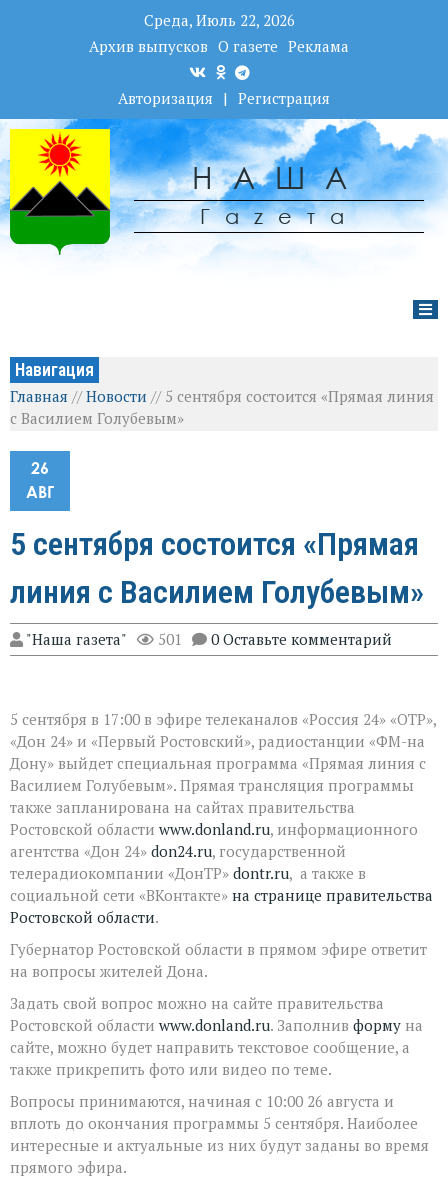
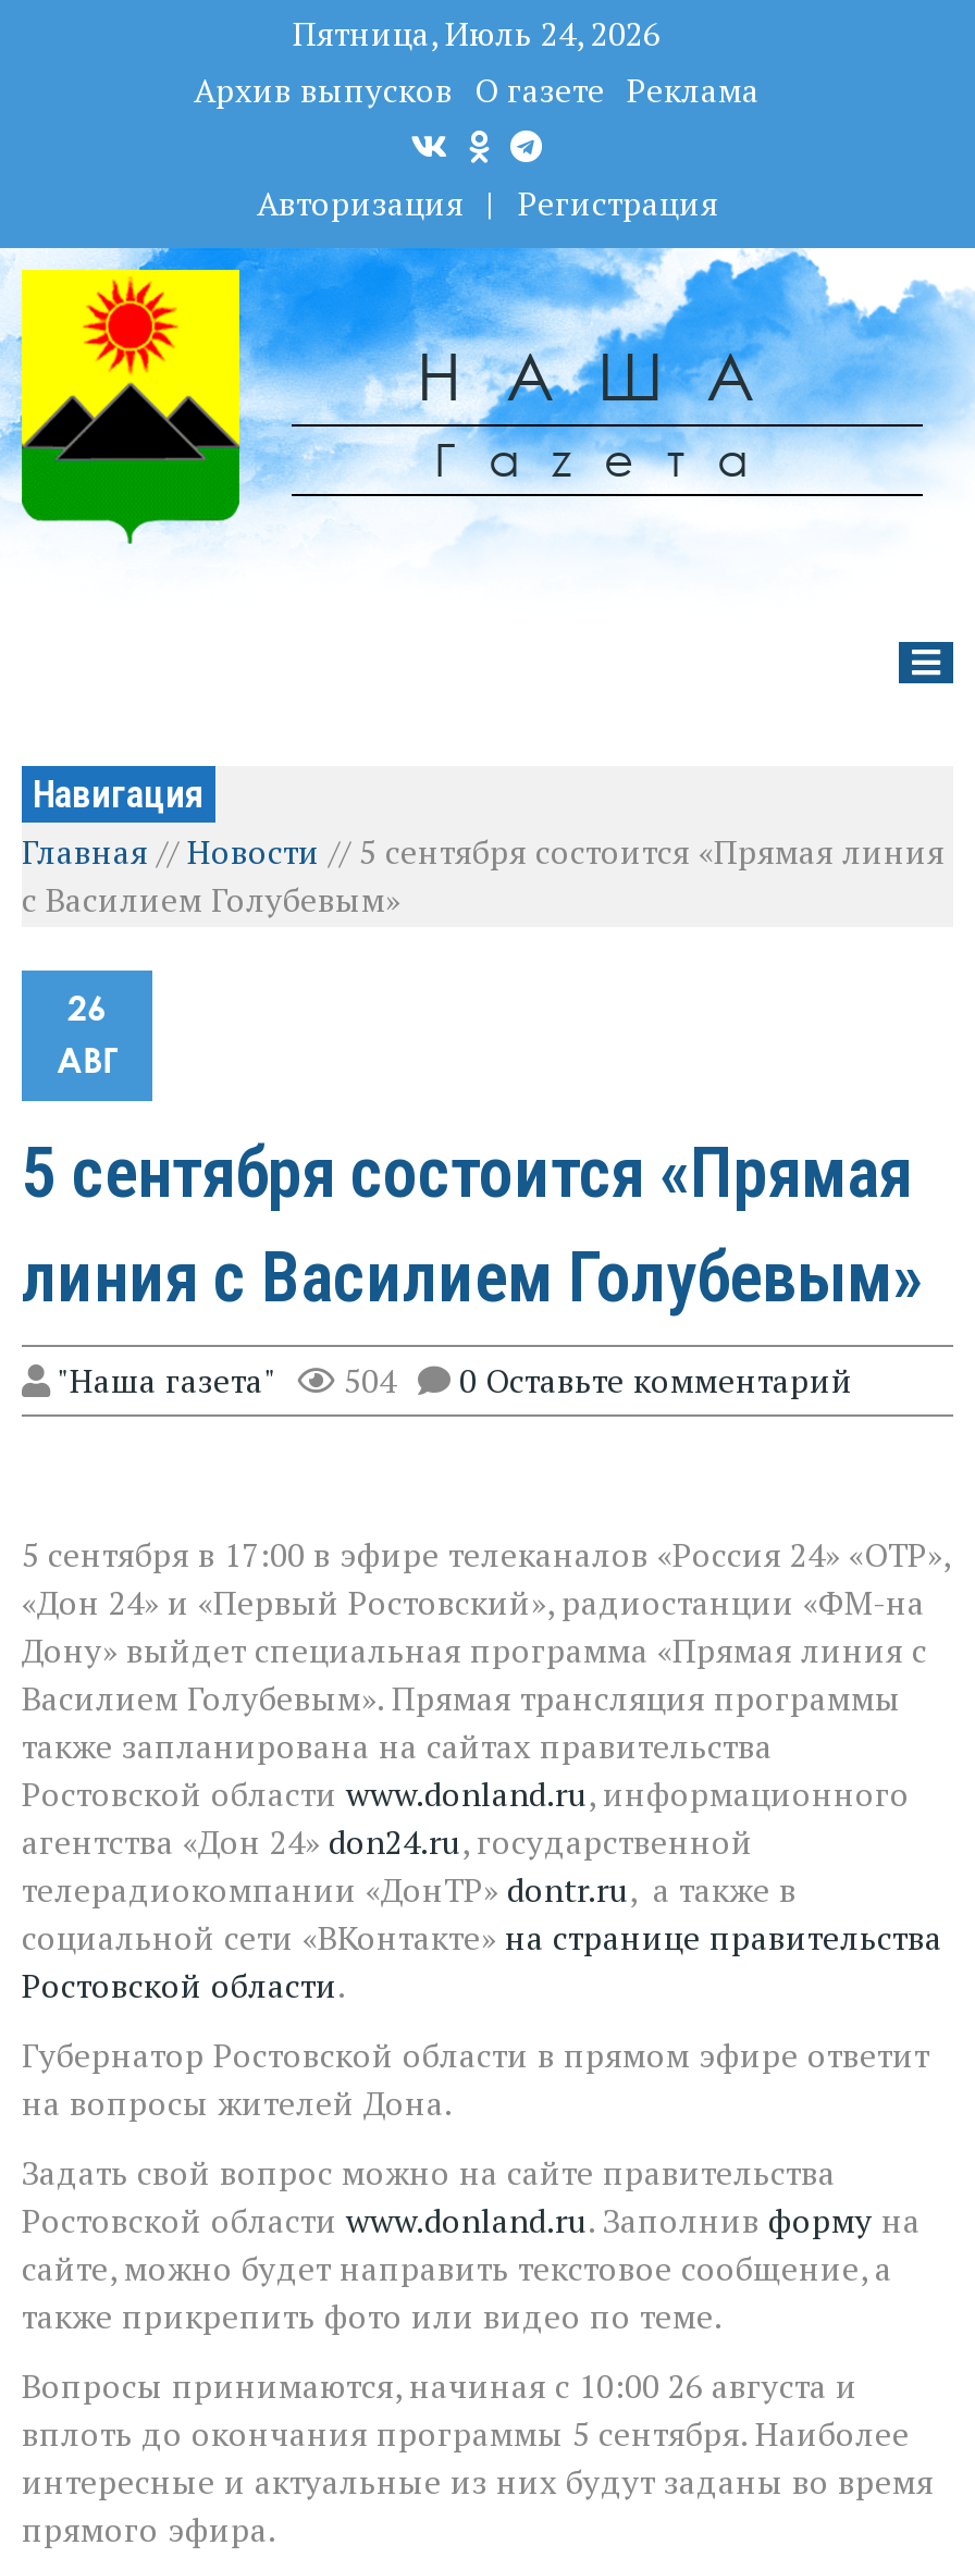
[143,10,294,30] Среда, Июль 22, 2026 -> [293,11,661,54] Пятница, Июль 24, 2026
[26,629,392,649] "Наша газета" 501 0 Оставьте комментарий -> [57,1358,853,1401] "Наша газета" 504 0 Оставьте комментарий

